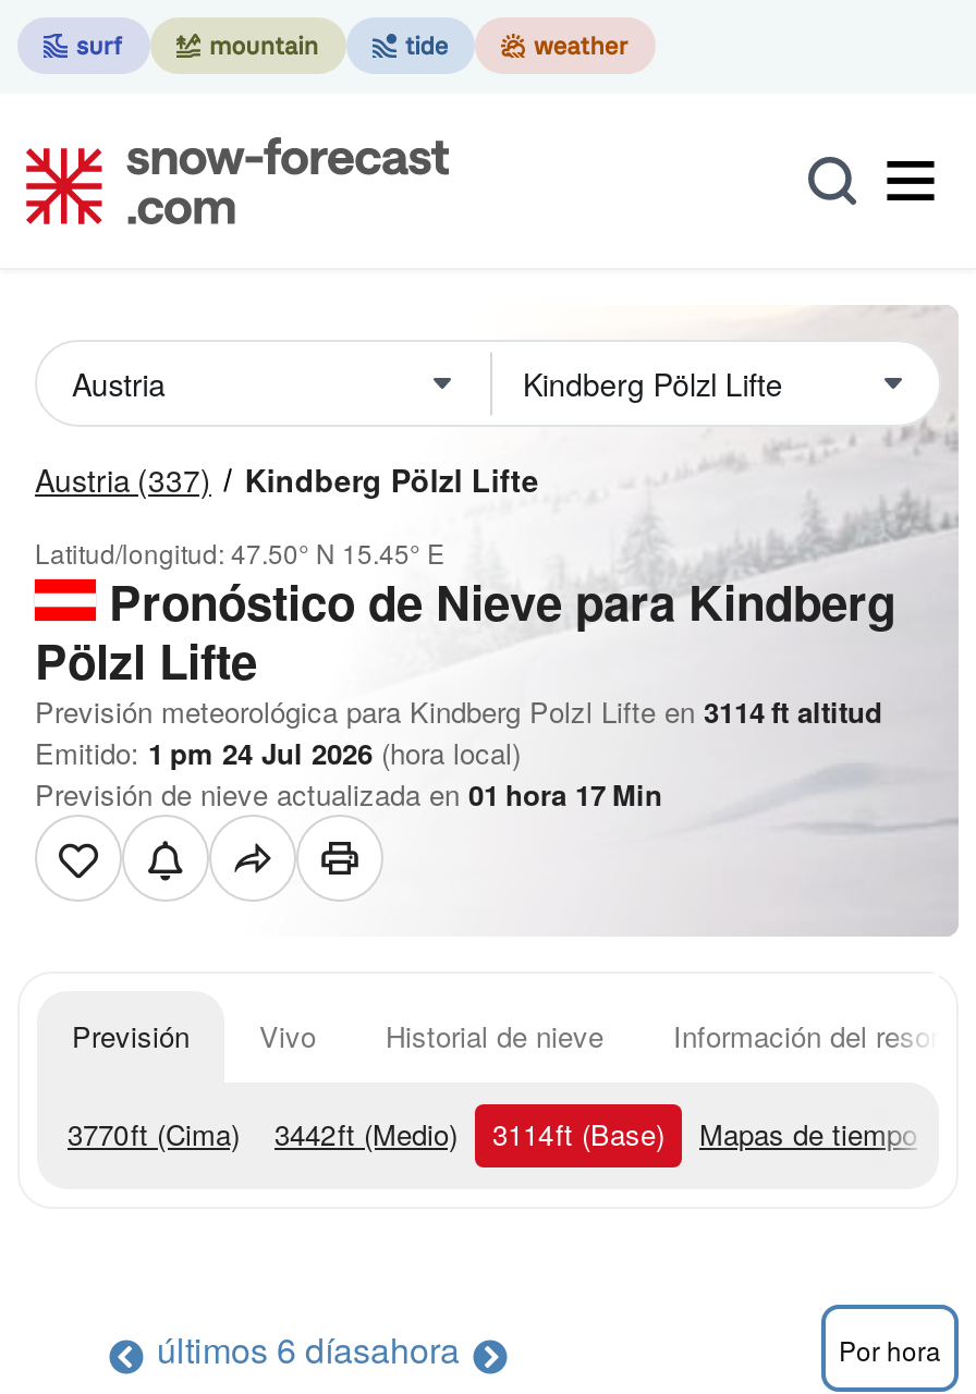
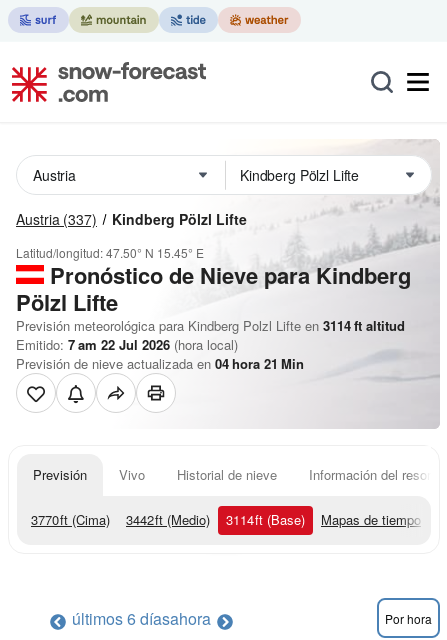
[35,732,521,773] Emitido: 1 pm 24 Jul 2026 (hora local) -> [16,335,238,354] Emitido: 7 am 22 Jul 2026 (hora local)
[35,773,662,815] Previsión de nieve actualizada en 01 hora 17 Min -> [16,354,304,373] Previsión de nieve actualizada en 04 hora 21 Min

